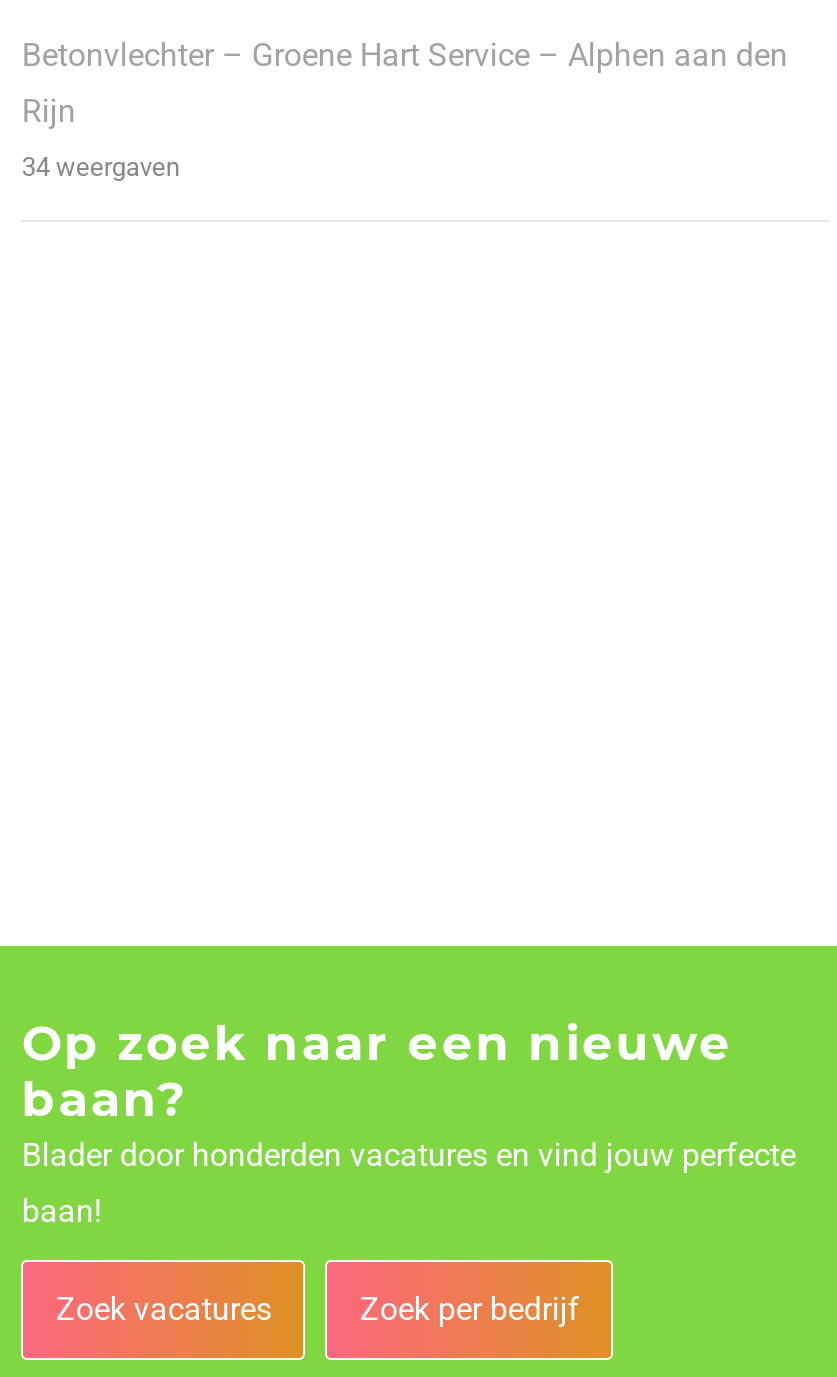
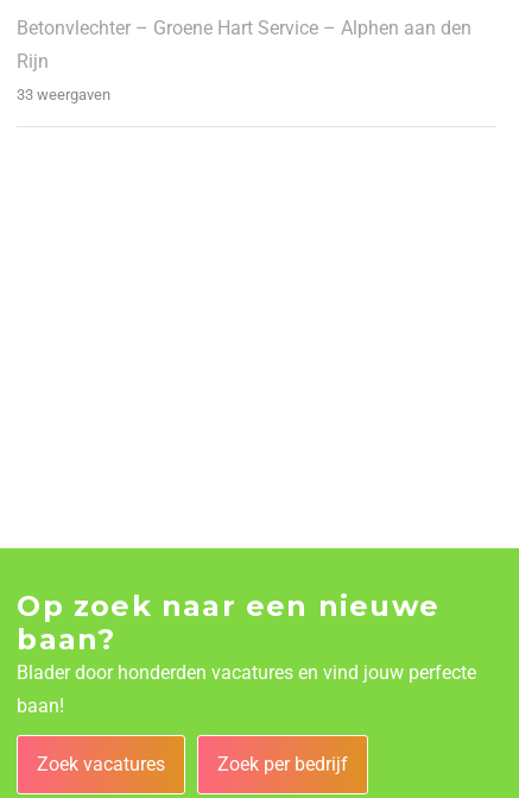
[22,153,180,183] 34 weergaven -> [17,86,111,104] 33 weergaven

